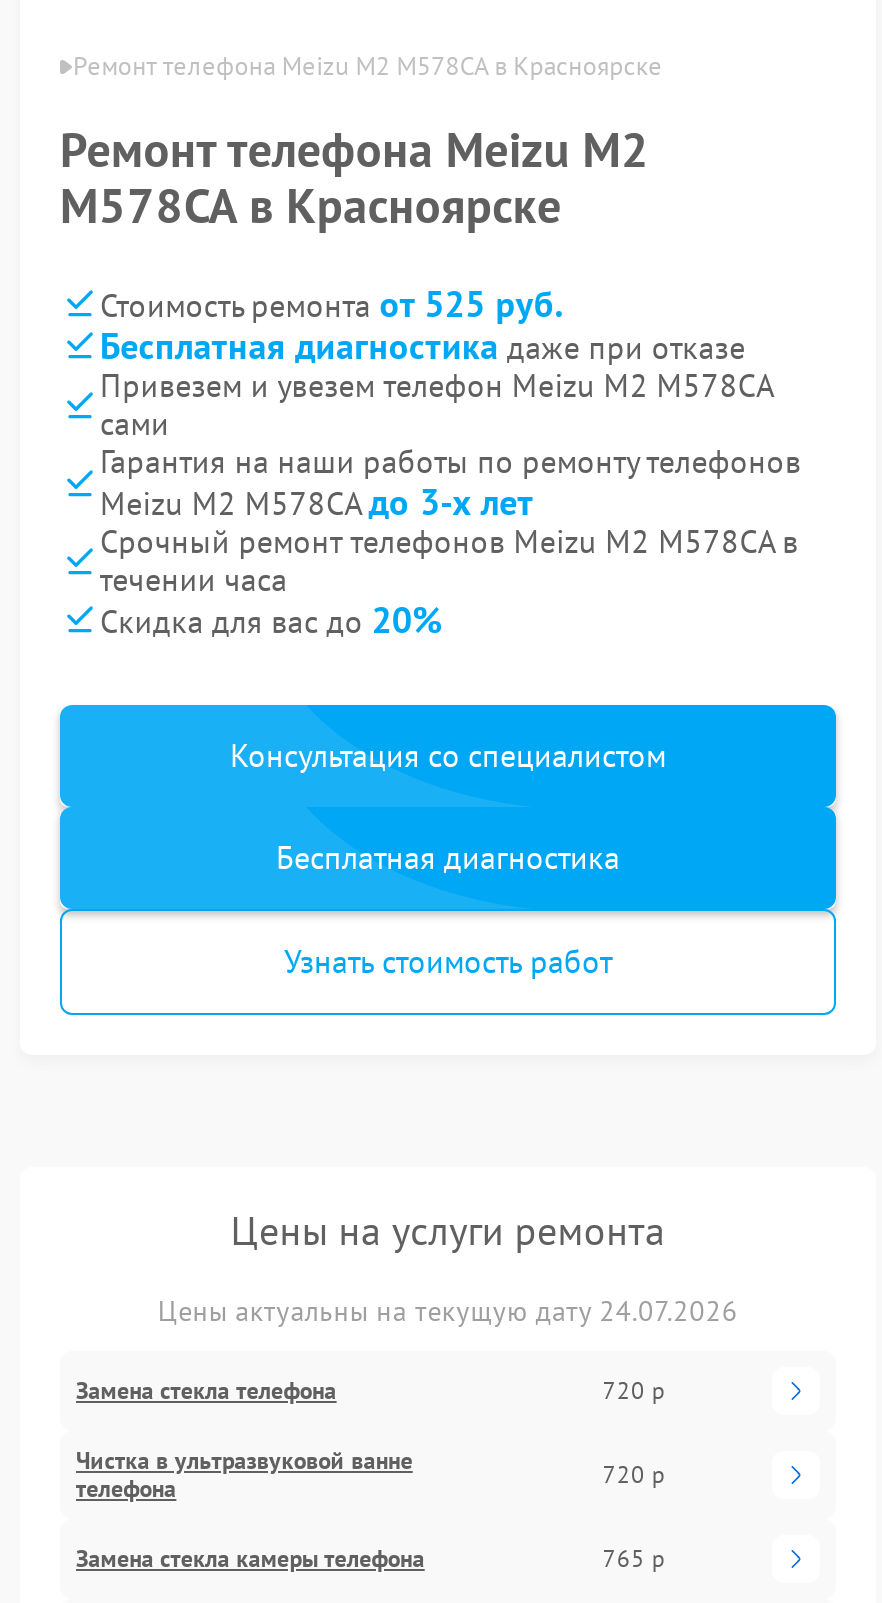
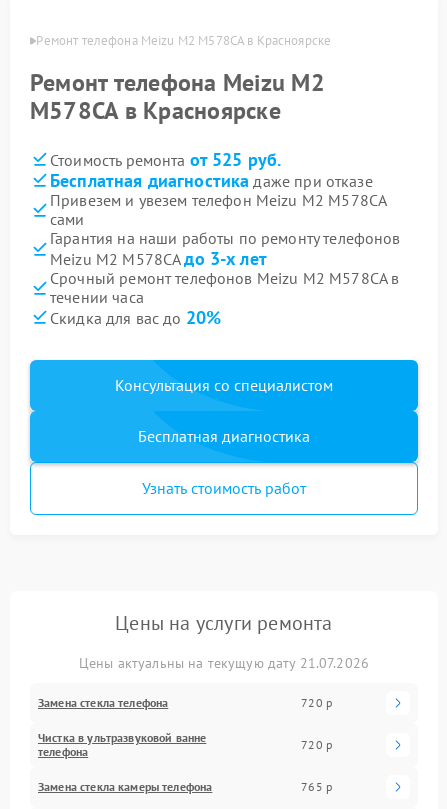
[158,1293,738,1329] Цены актуальны на текущую дату 24.07.2026 -> [79,654,369,672] Цены актуальны на текущую дату 21.07.2026

